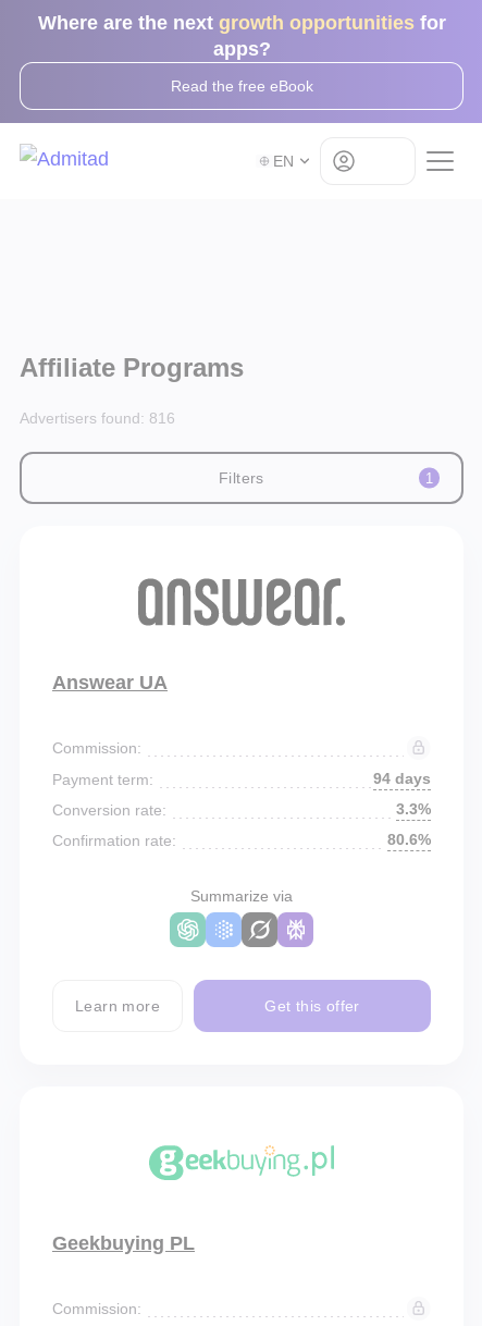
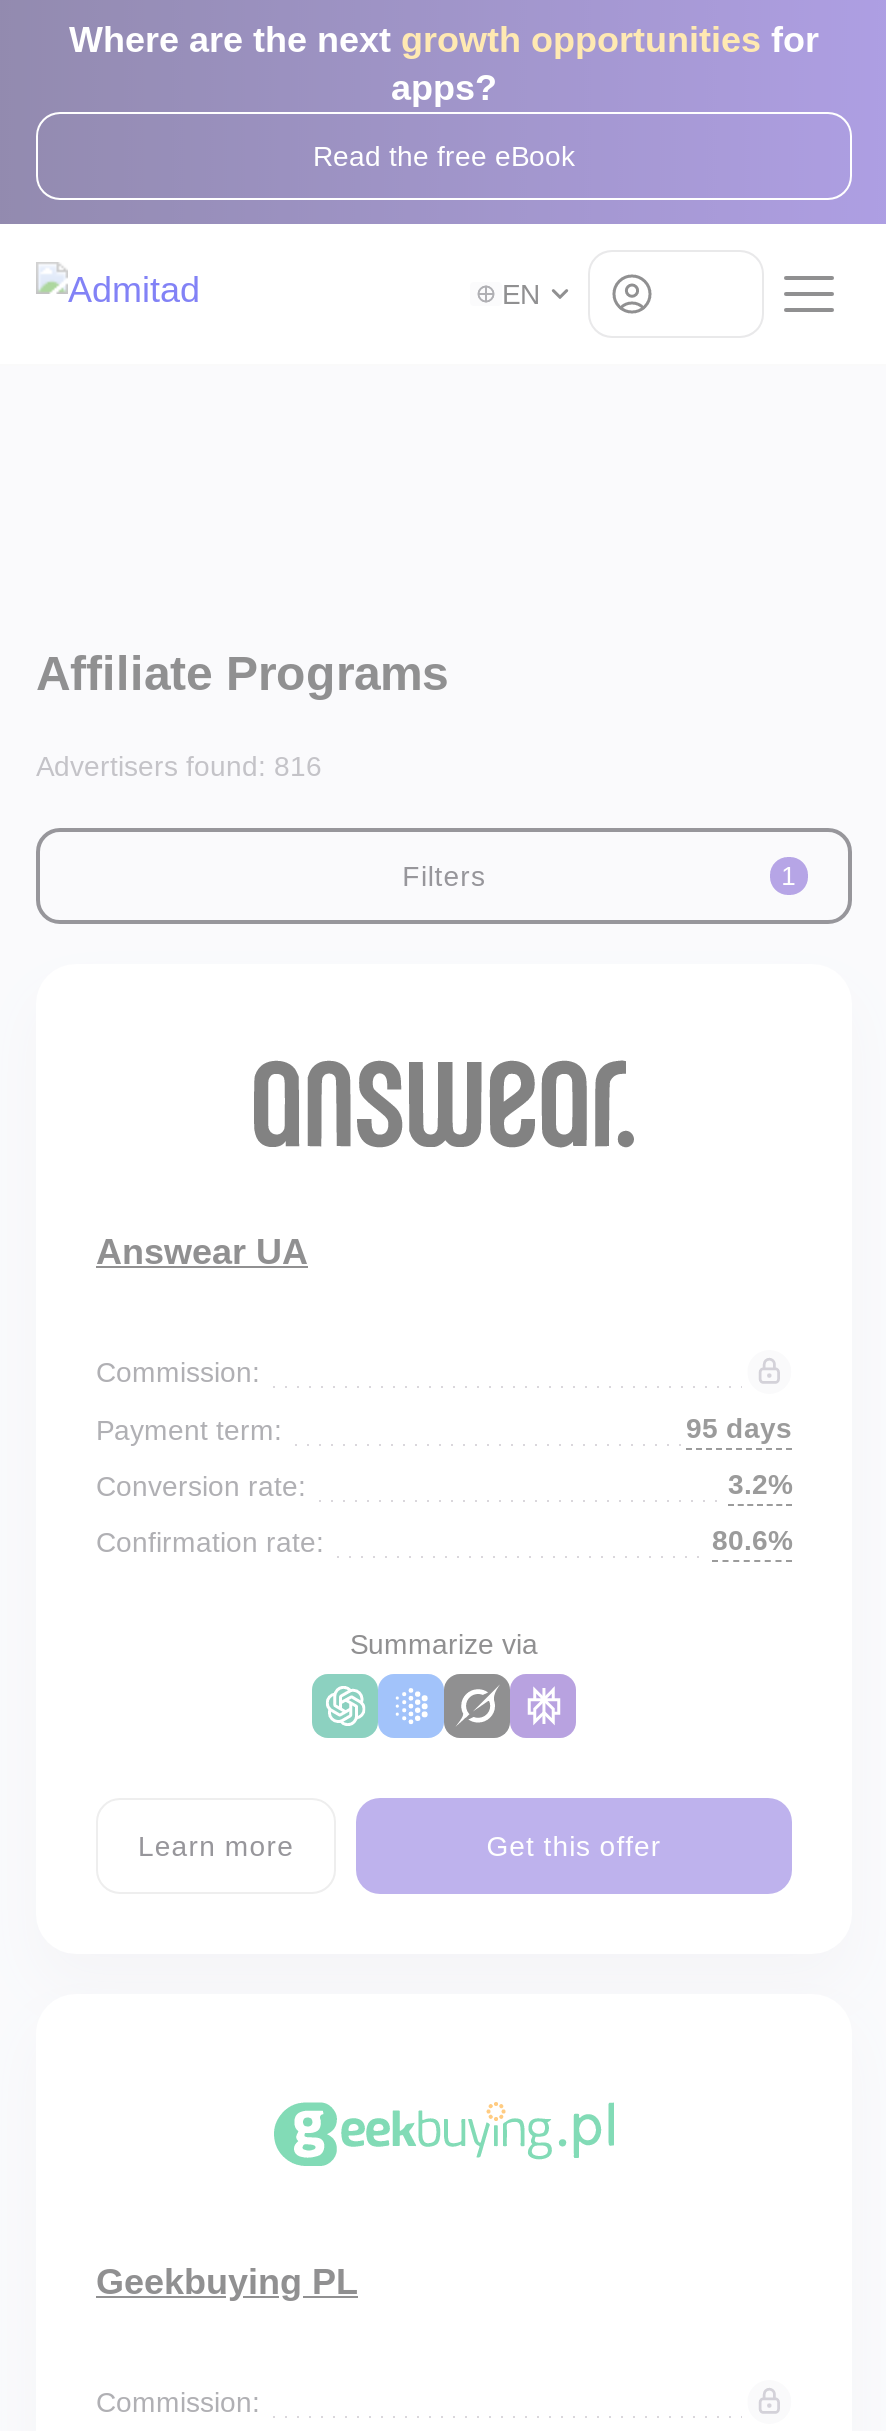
[373,770,431,787] 94 days -> [686,1412,792,1444] 95 days
[396,800,431,818] 3.3% -> [728,1468,792,1500] 3.2%

